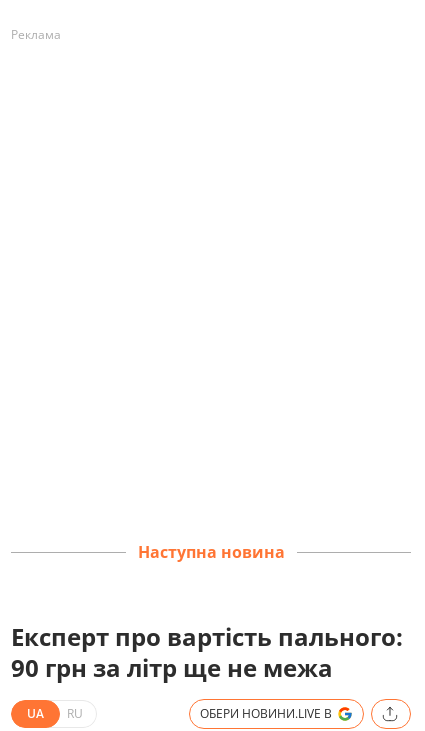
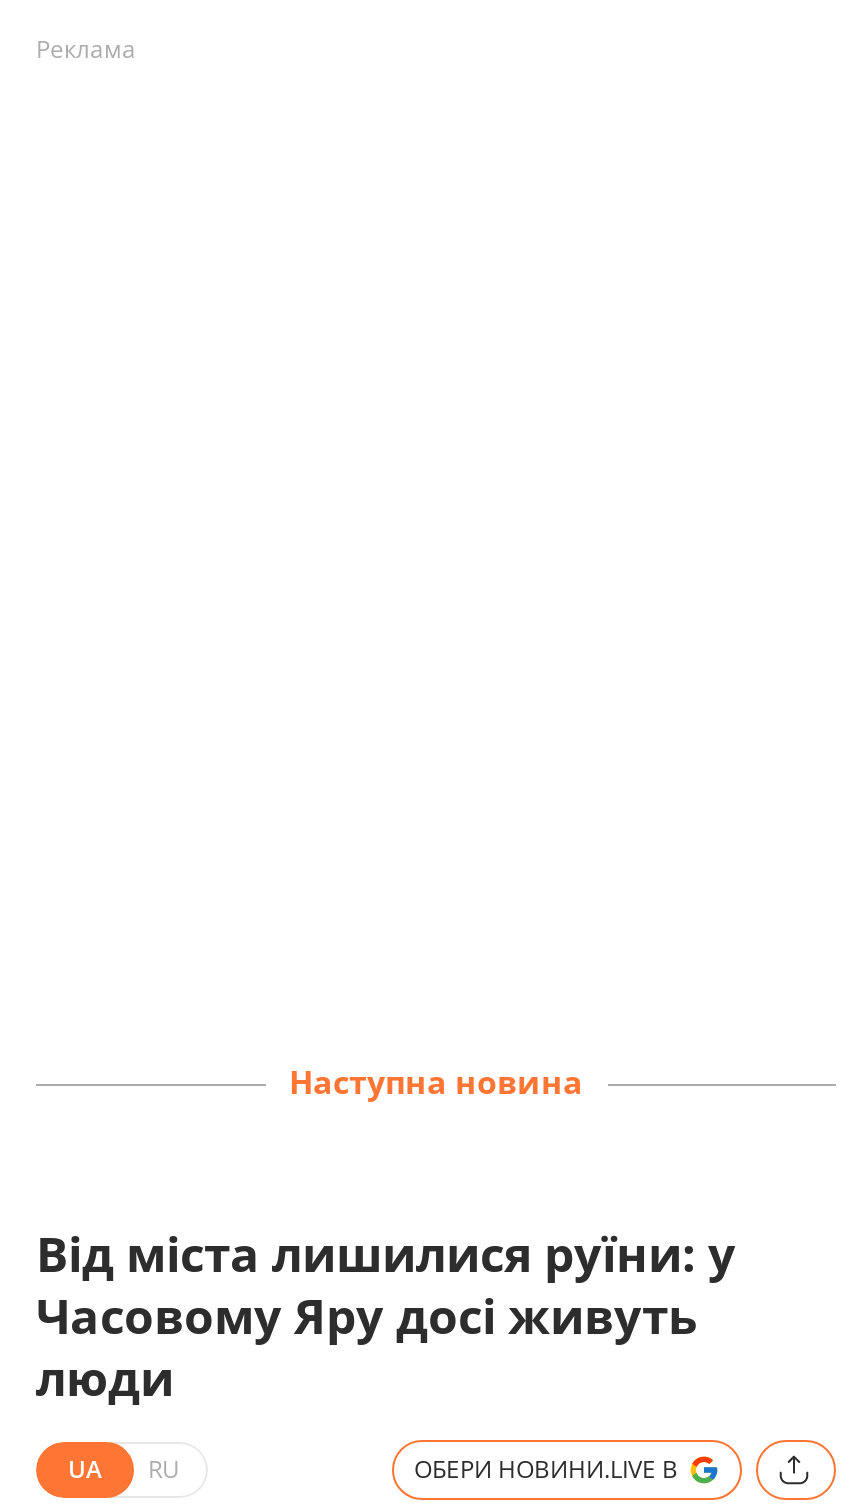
[11,620,403,684] Експерт про вартість пального: | 90 грн за літр ще не межа -> [36,1219,736,1409] Від міста лишилися руїни: у | Часовому Яру досі живуть | люди

